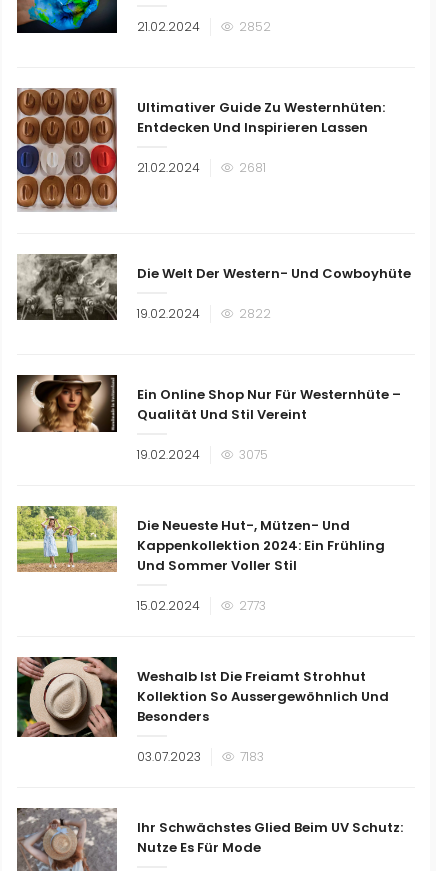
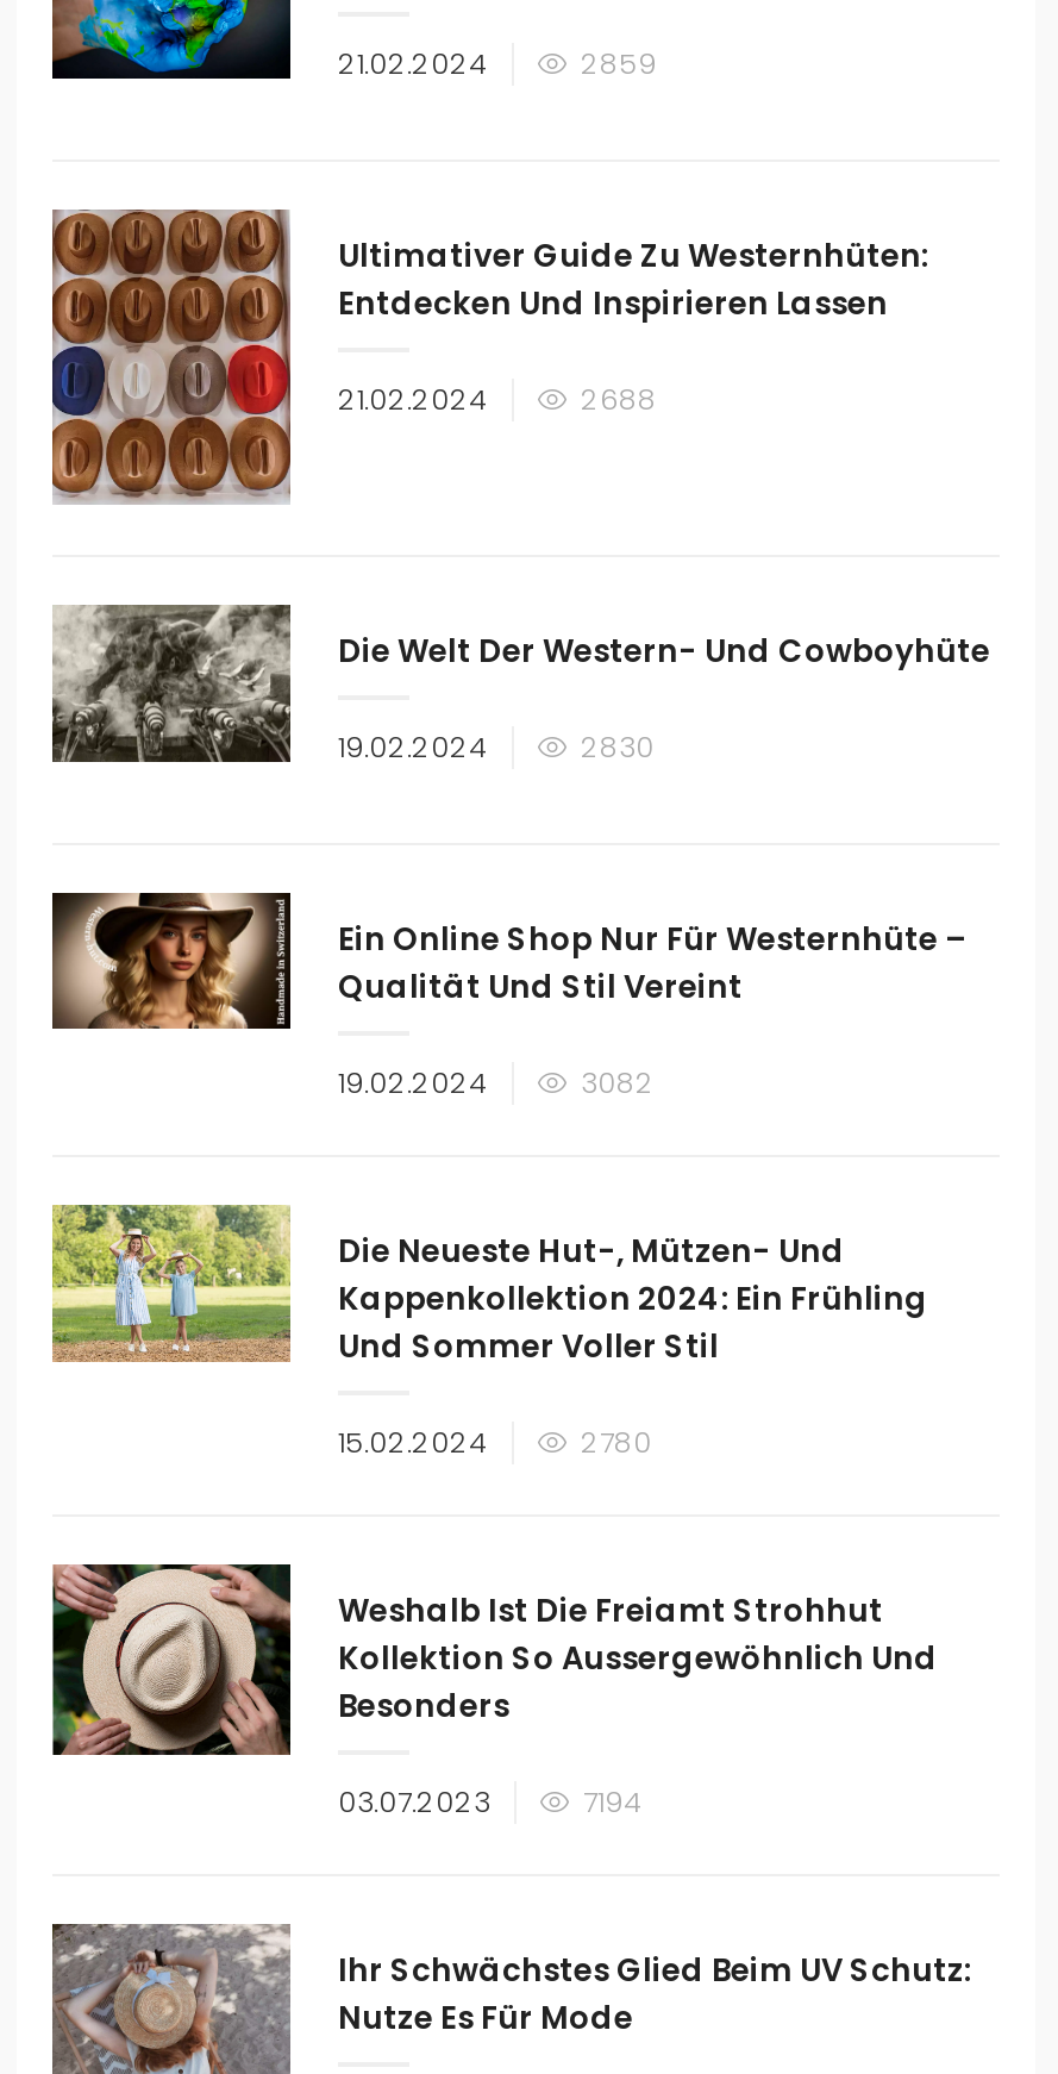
[236,17,271,34] 2852 -> [574,42,657,82] 2859
[236,158,266,175] 2681 -> [574,377,657,418] 2688
[236,304,271,321] 2822 -> [574,725,655,766] 2830
[236,445,268,462] 3075 -> [574,1061,655,1101] 3082
[236,596,266,613] 2773 -> [574,1420,652,1461] 2780
[237,747,264,764] 7183 -> [576,1780,643,1820] 7194

